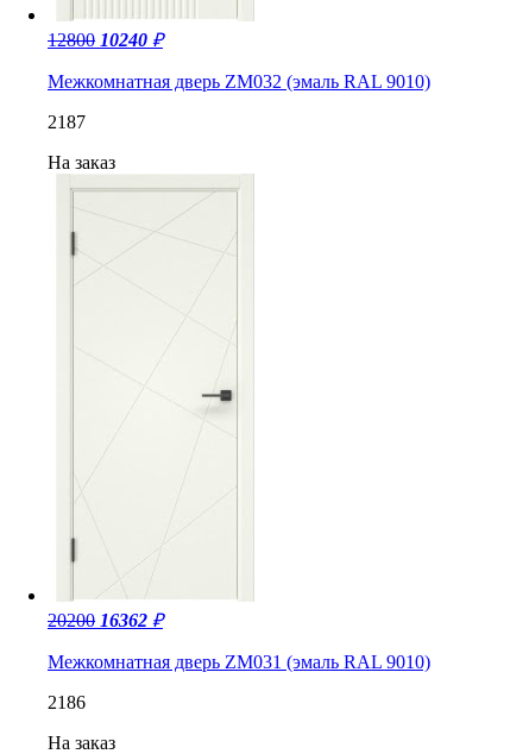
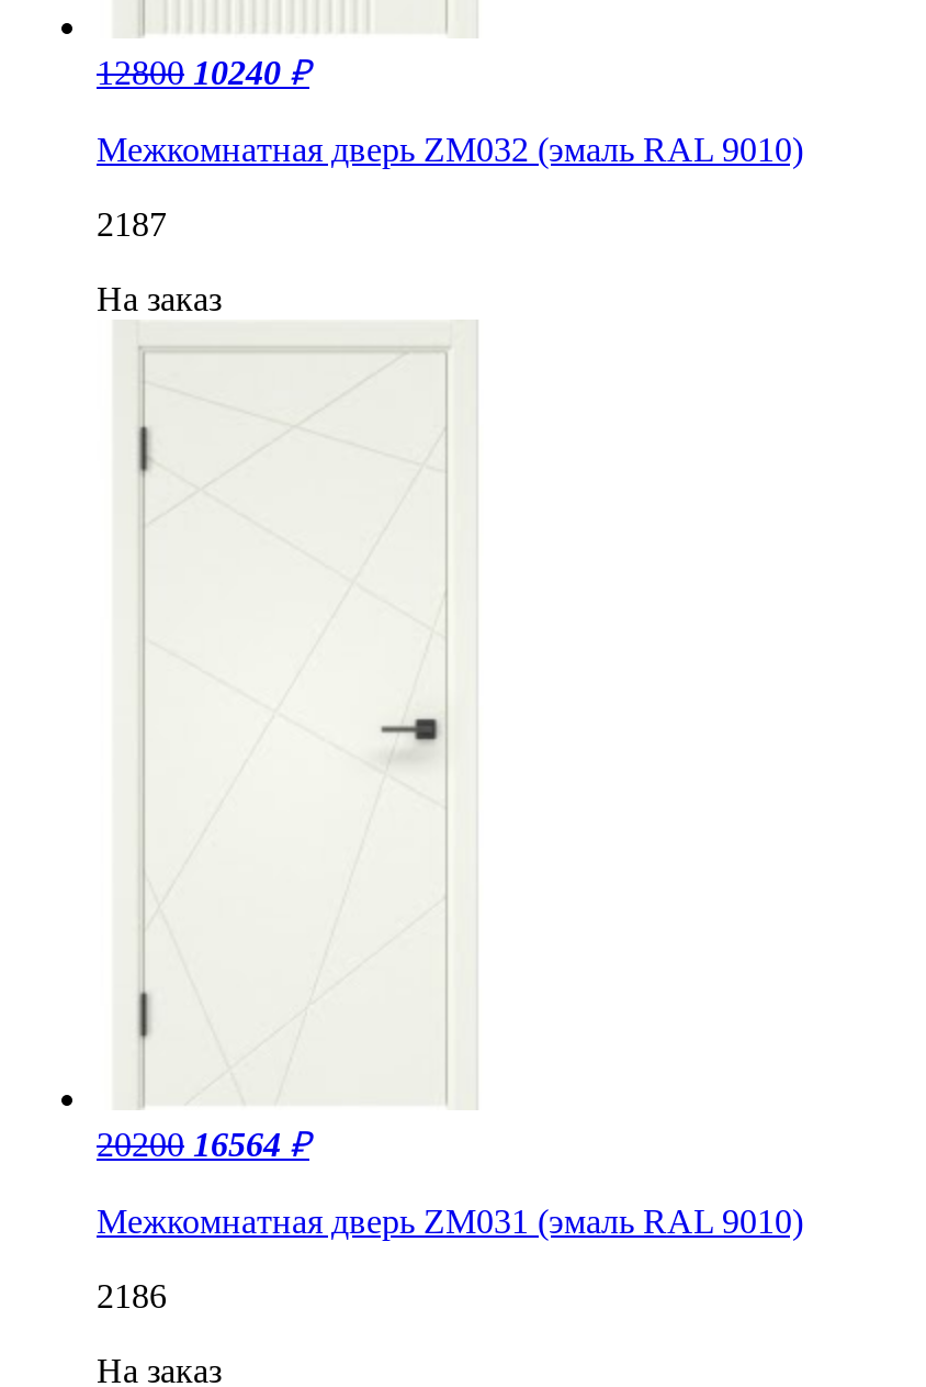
[48,610,163,631] 20200 16362 ₽ -> [97,1126,309,1163] 20200 16564 ₽

